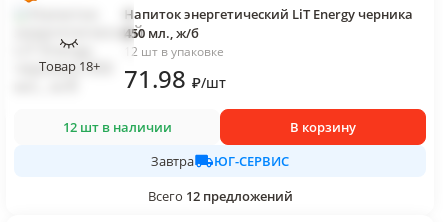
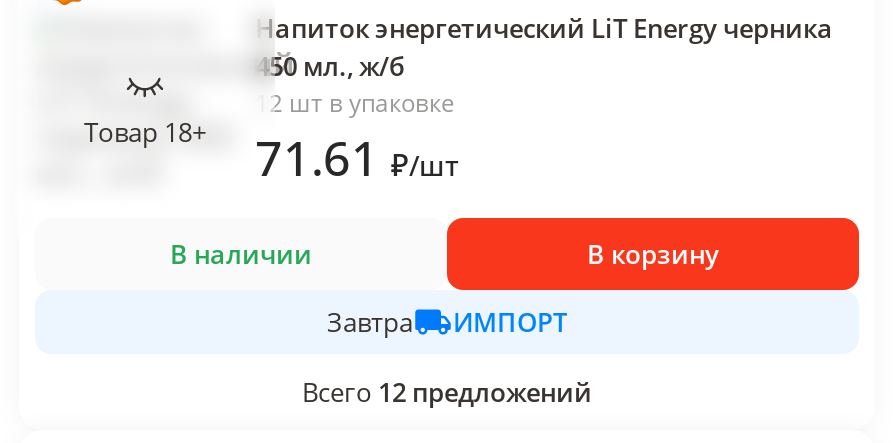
[38,57,226,95] Товар 18+ 71.98 ₽/шт -> [84,114,459,190] Товар 18+ 71.61 ₽/шт
[62,117,171,135] 12 шт в наличии -> [170,235,312,271] В наличии
[214,151,289,169] ЮГ-СЕРВИС -> [453,303,567,339] ИМПОРТ

